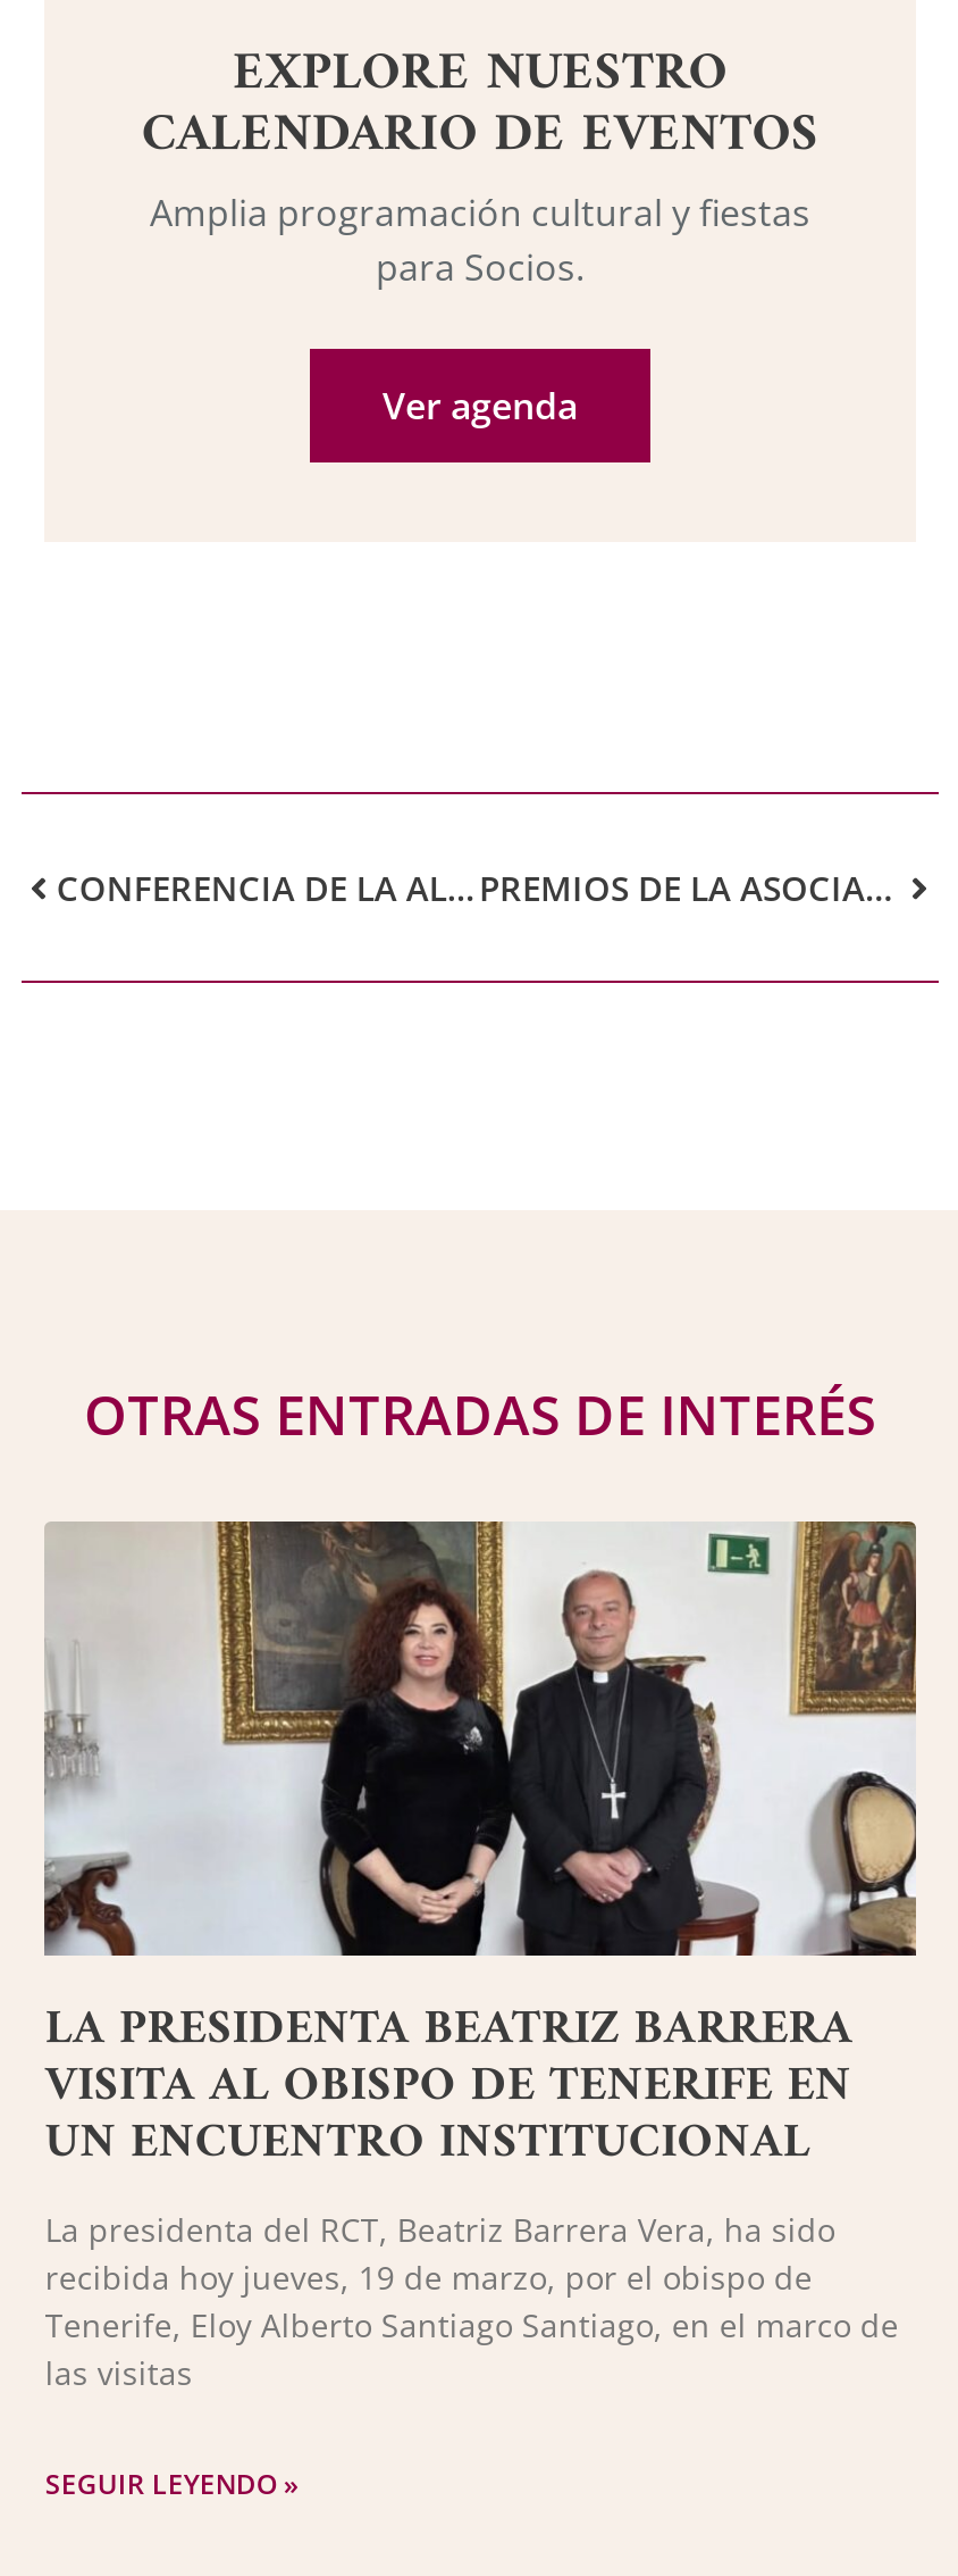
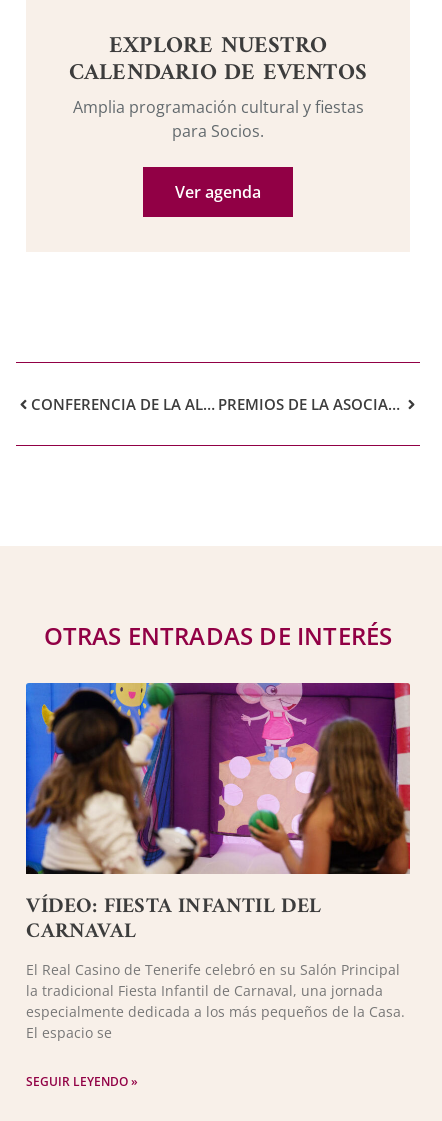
[42,1519,918,2394] [image] | LA PRESIDENTA BEATRIZ BARRERA | VISITA AL OBISPO DE TENERIFE EN | UN ENCUENTRO INSTITUCIONAL | La presidenta del RCT, Beatriz Barrera Vera, ha sido | recibida hoy jueves, 19 de marzo, por el obispo de | Tenerife, Eloy Alberto Santiago Santiago, en el marco de | las visitas -> [25,682,411,1042] [image] | VÍDEO: FIESTA INFANTIL DEL | CARNAVAL | El Real Casino de Tenerife celebró en su Salón Principal | la tradicional Fiesta Infantil de Carnaval, una jornada | especialmente dedicada a los más pequeños de la Casa. | El espacio se

